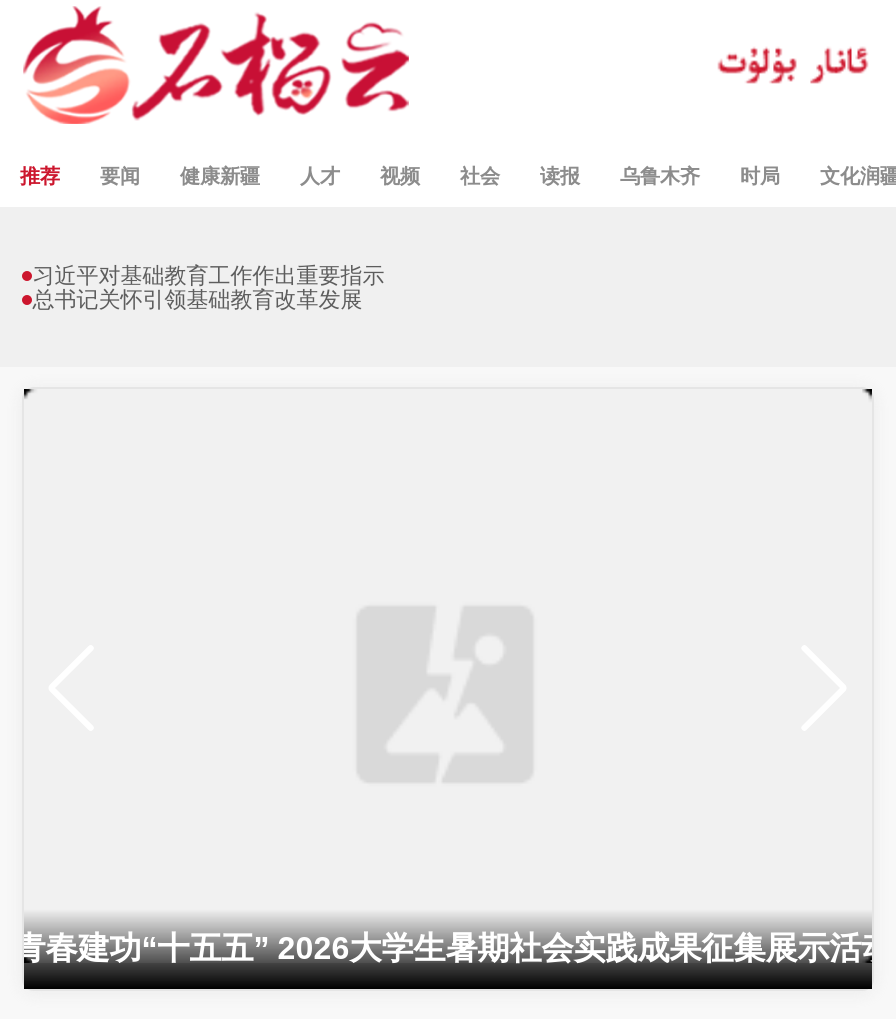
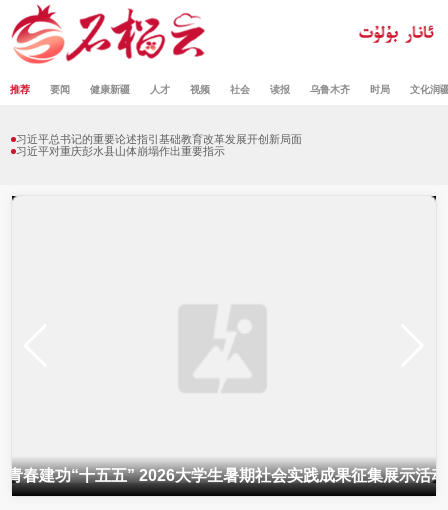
[32,263,384,311] 习近平对基础教育工作作出重要指示 | 总书记关怀引领基础教育改革发展 -> [16,133,302,157] 习近平总书记的重要论述指引基础教育改革发展开创新局面 | 习近平对重庆彭水县山体崩塌作出重要指示

